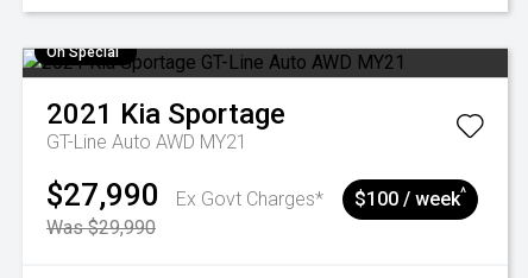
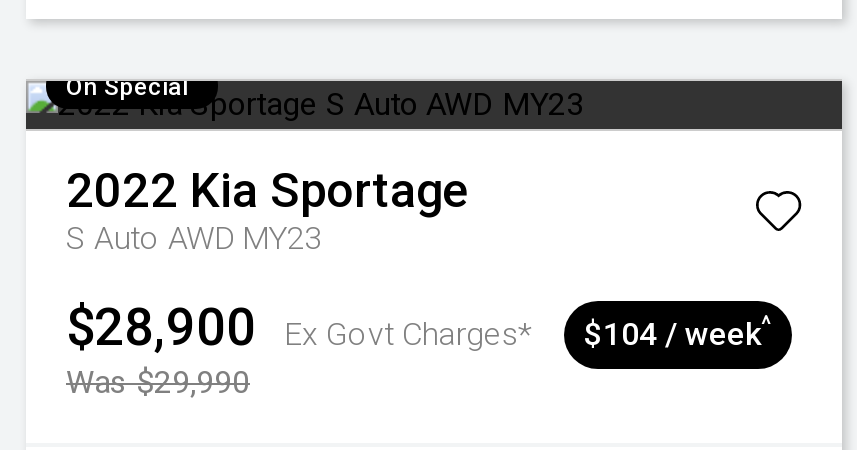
[46,97,285,131] 2021 Kia Sportage -> [66,163,468,219] 2022 Kia Sportage
[46,131,247,153] GT-Line Auto AWD MY21 -> [66,219,322,257] S Auto AWD MY23
[46,177,159,213] $27,990 -> [66,297,256,357] $28,900
[354,185,466,210] $100 / week^ -> [583,311,771,353] $104 / week^

